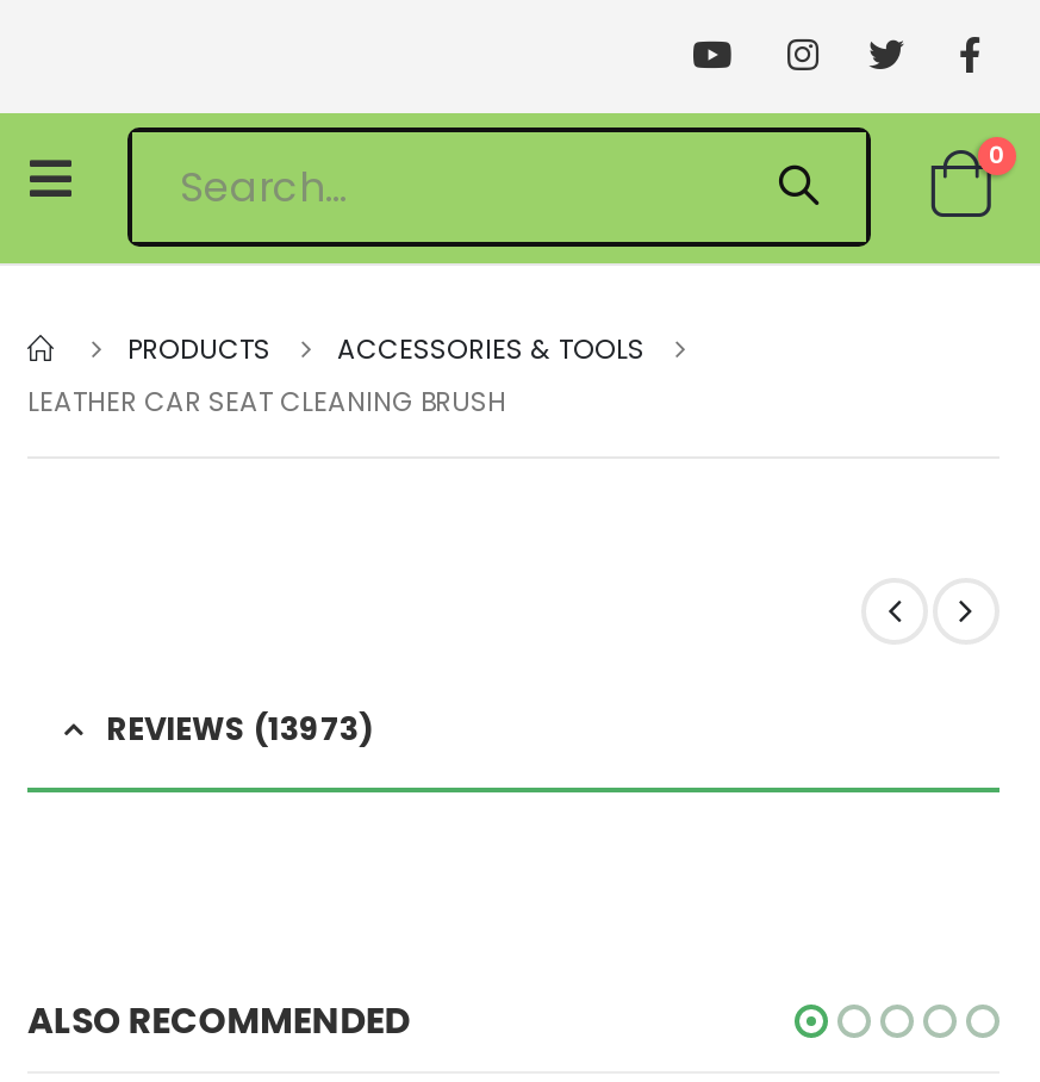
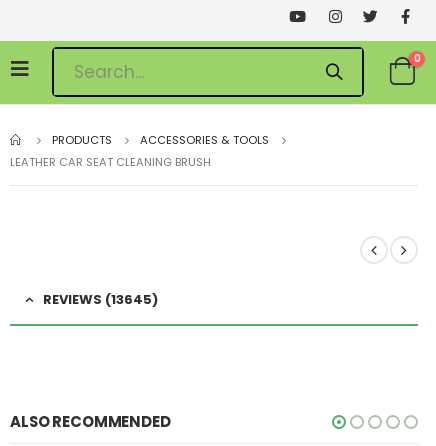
[106,706,373,751] REVIEWS (13973) -> [43,290,158,309] REVIEWS (13645)

